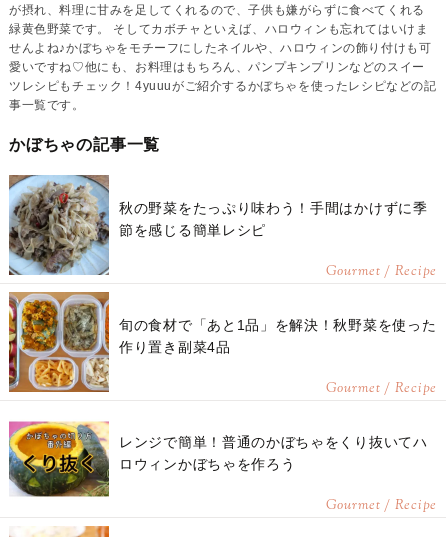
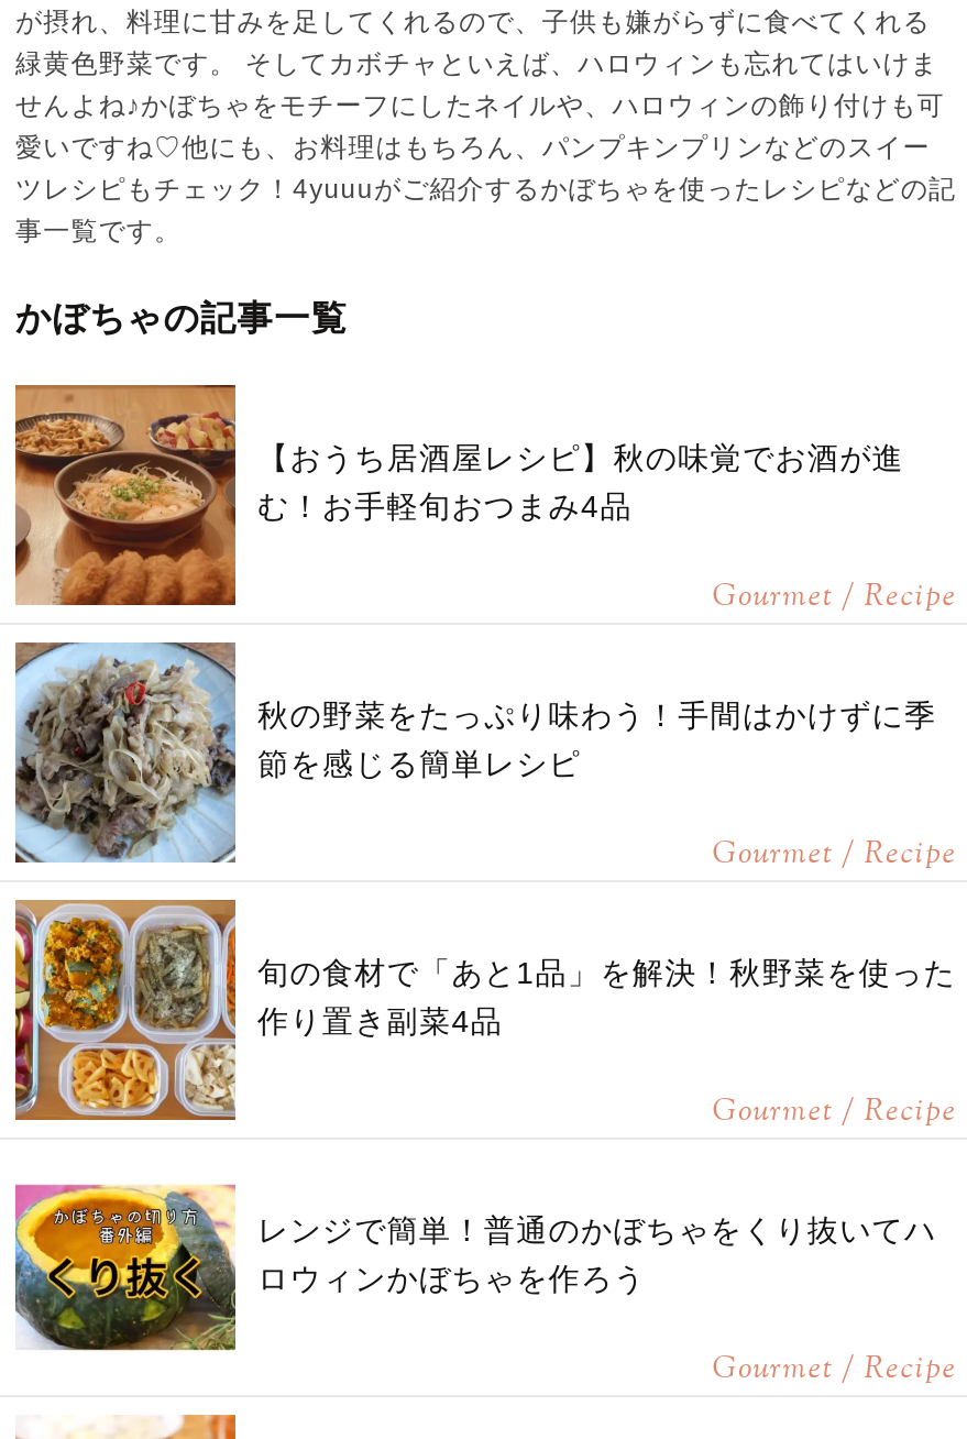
none -> [13,383,957,620] [image] | 【おうち居酒屋レシピ】秋の味覚でお酒が進 | む！お手軽旬おつまみ4品 | Gourmet / Recipe

